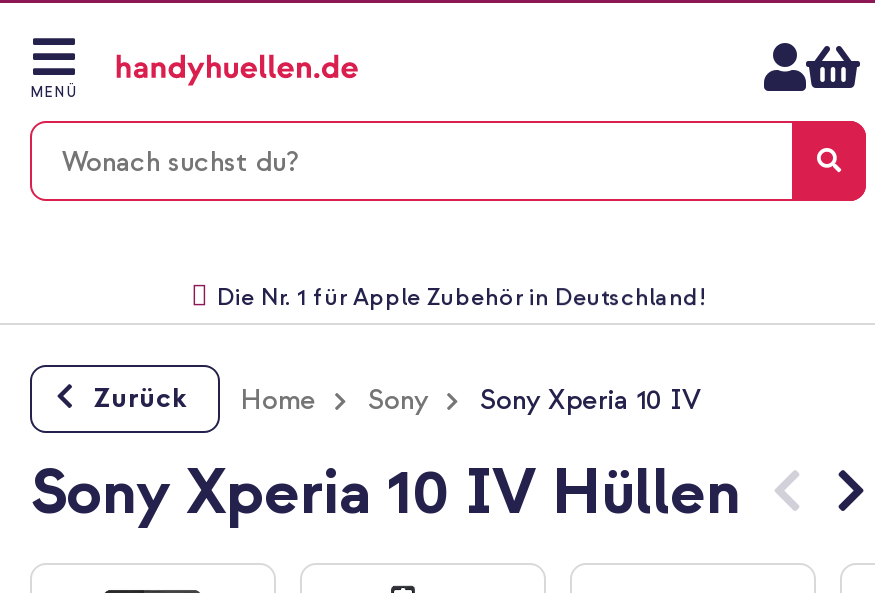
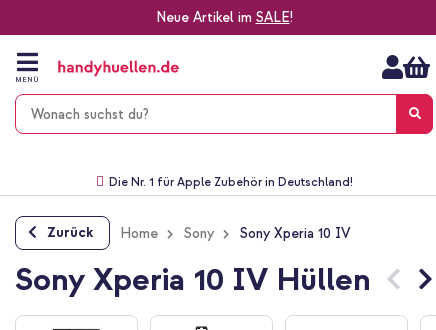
none -> [155,9,292,26] Neue Artikel im SALE!

